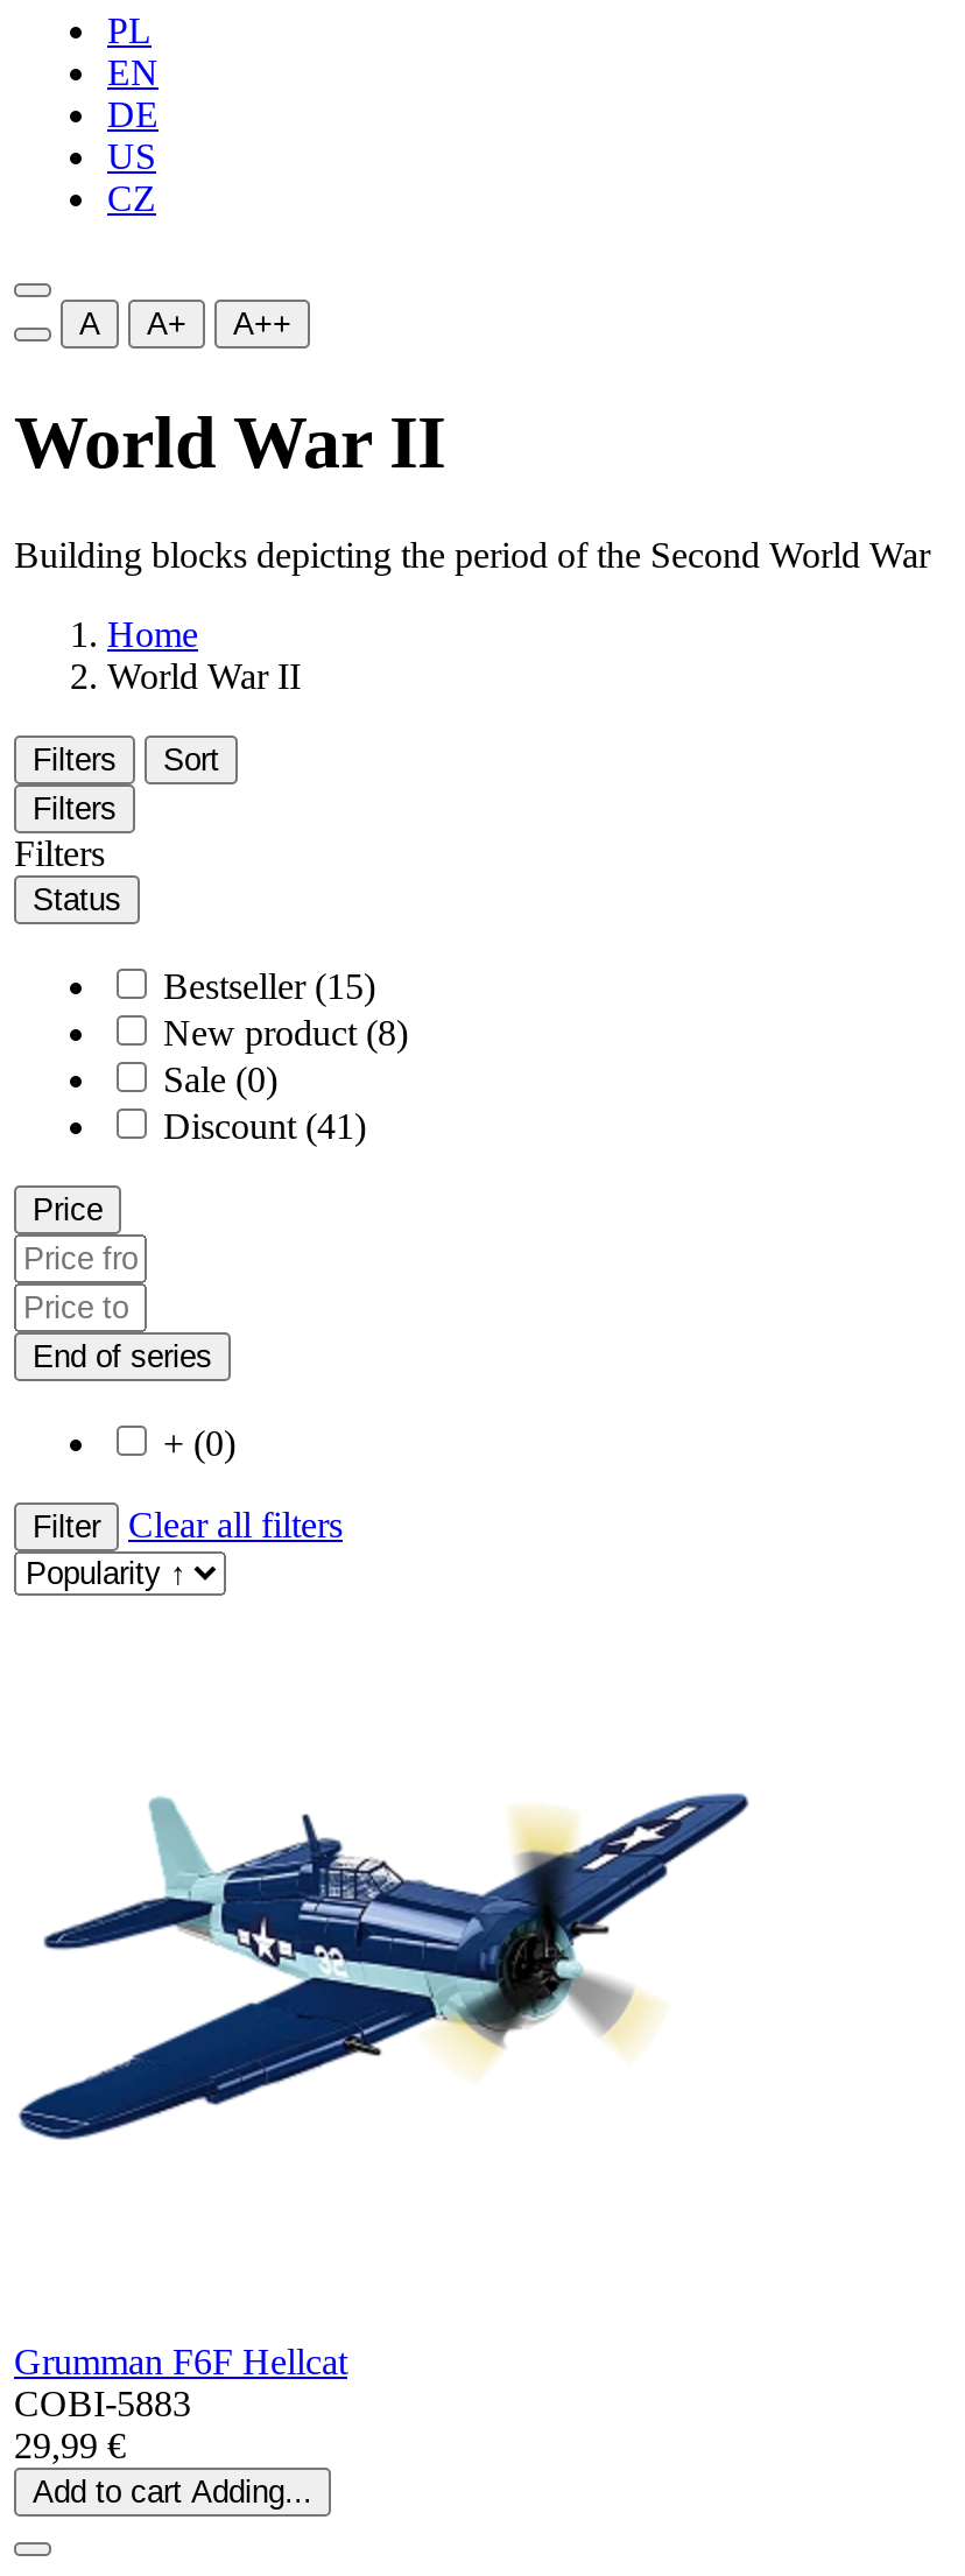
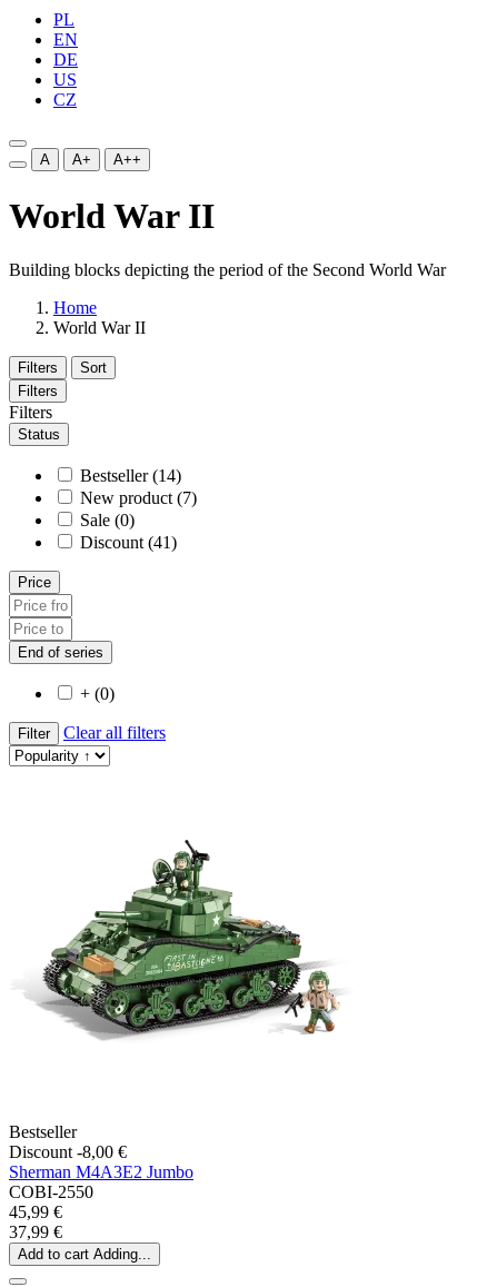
[154,966,375,1006] Bestseller (15) -> [76,466,181,485] Bestseller (14)
[154,1013,408,1053] New product (8) -> [76,488,197,507] New product (7)
[16,1752,751,2141] [image] -> [27,839,340,1041] [image]
[14,2342,347,2465] Grumman F6F Hellcat | COBI-5883 | 29,99 € -> [9,1122,193,1241] Bestseller | Discount -8,00 € | Sherman M4A3E2 Jumbo | COBI-2550 | 45,99 € | 37,99 €

